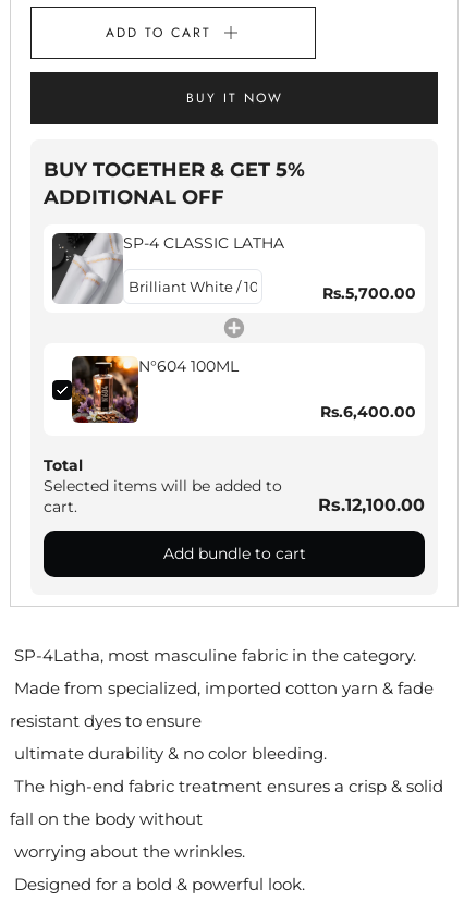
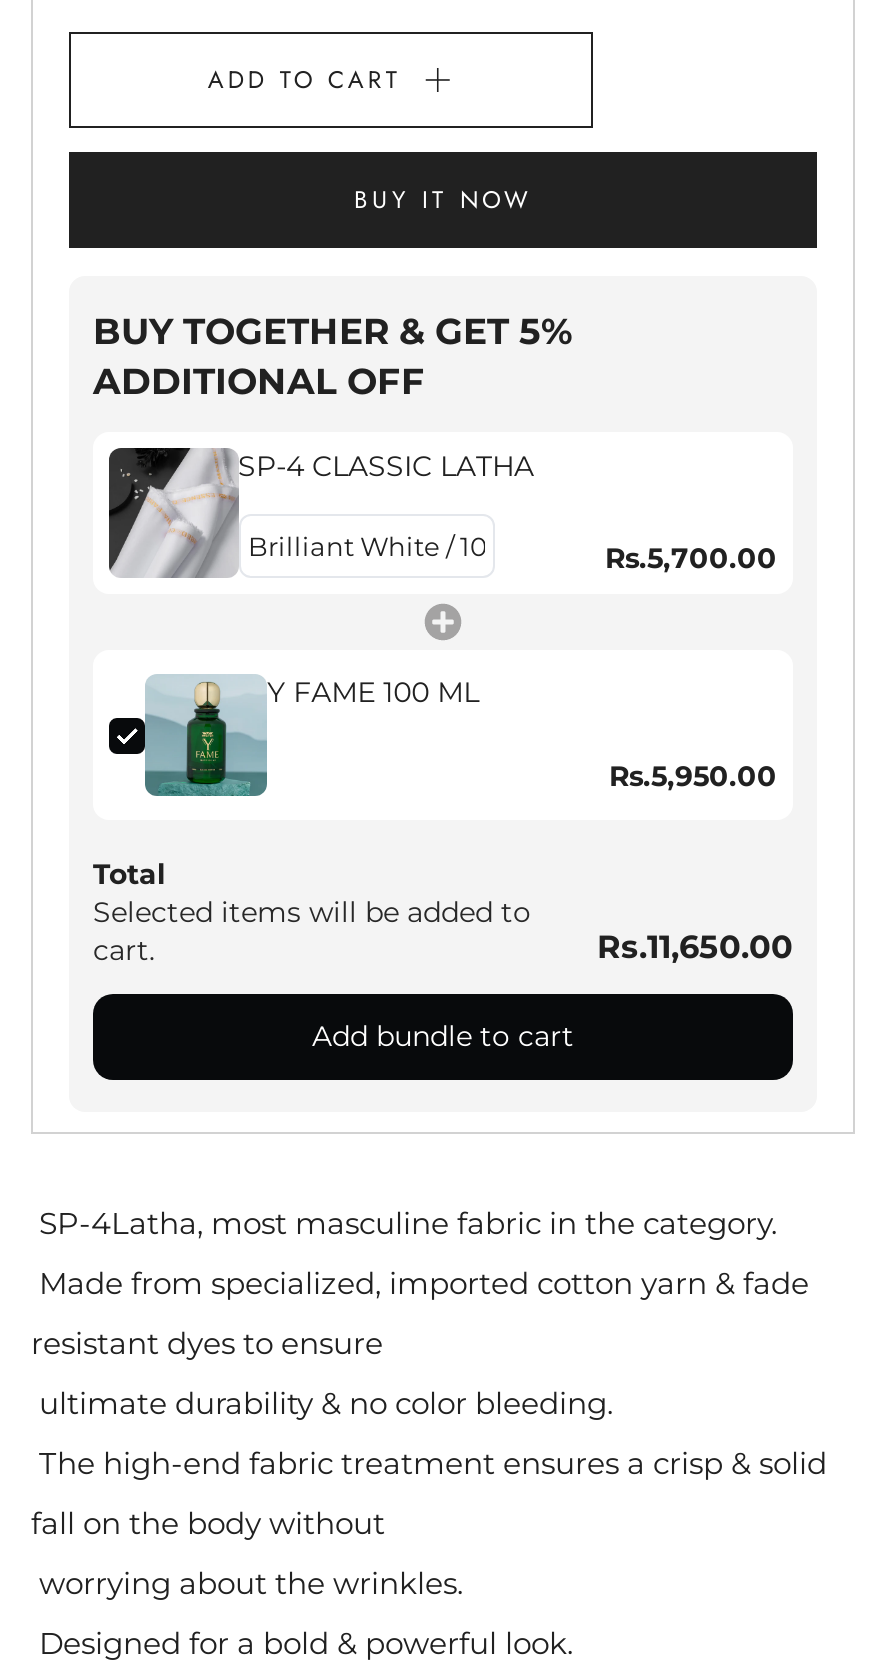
[71,355,239,424] [image] | N°604 100ML -> [143,674,479,798] [image] | Y FAME 100 ML
[320,402,416,422] Rs.6,400.00 -> [609,758,777,794] Rs.5,950.00
[318,495,425,515] Rs.12,100.00 -> [597,928,793,966] Rs.11,650.00

